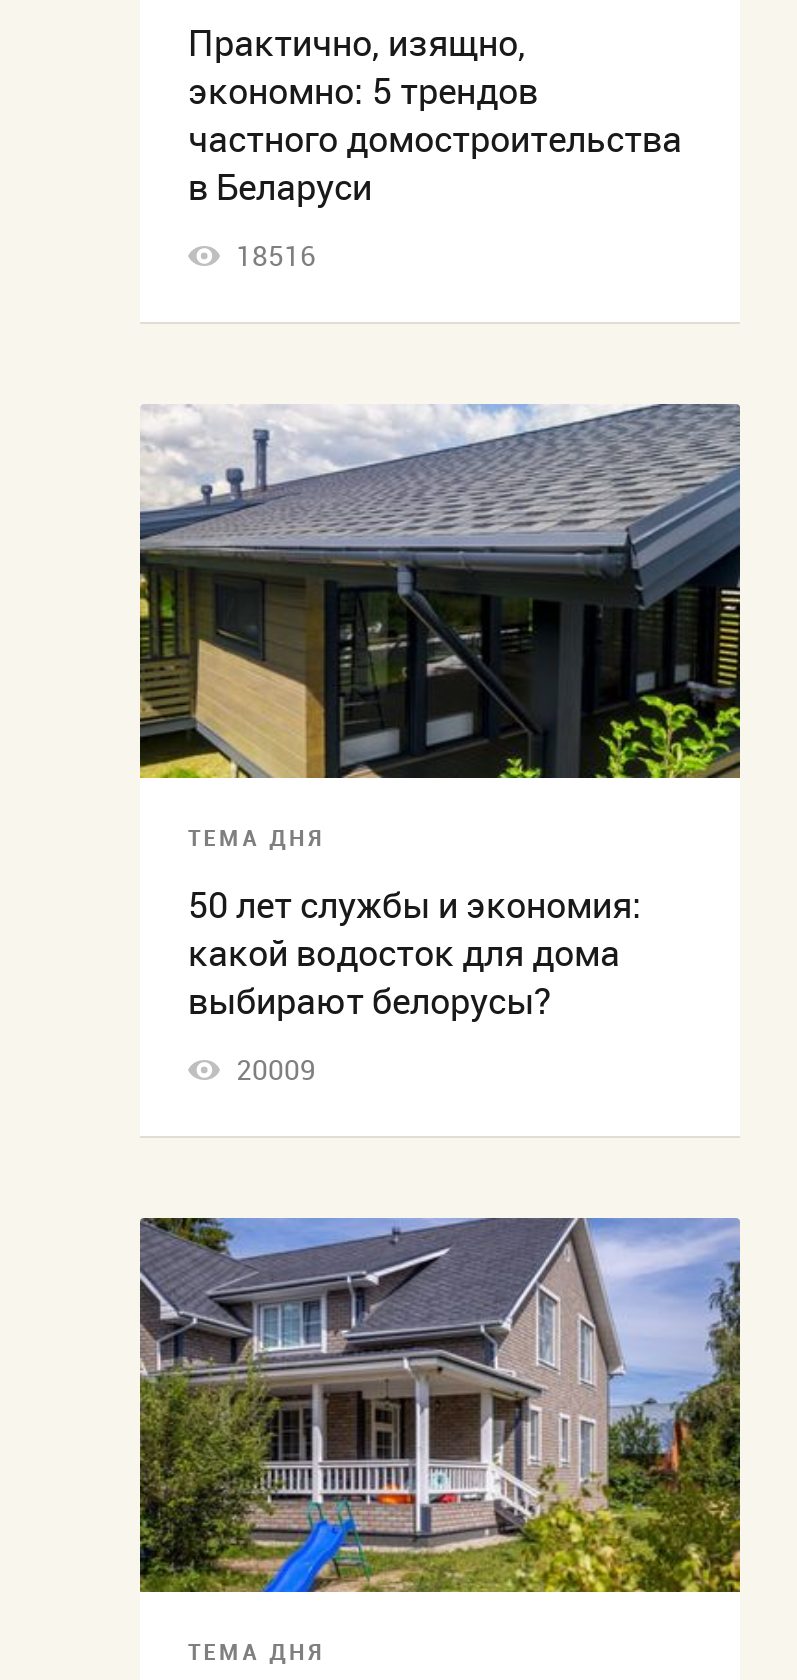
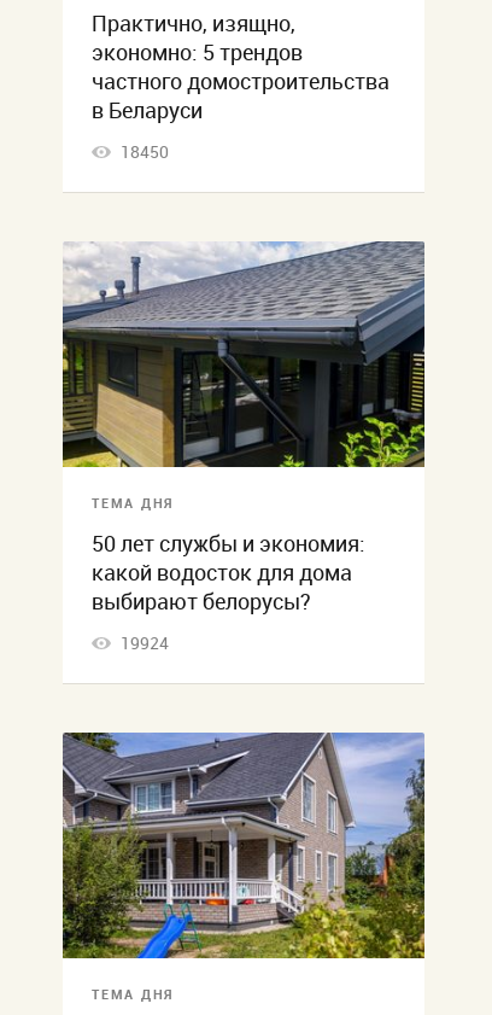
[236,240,316,272] 18516 -> [121,142,169,162] 18450
[236,1054,316,1086] 20009 -> [121,634,169,653] 19924

